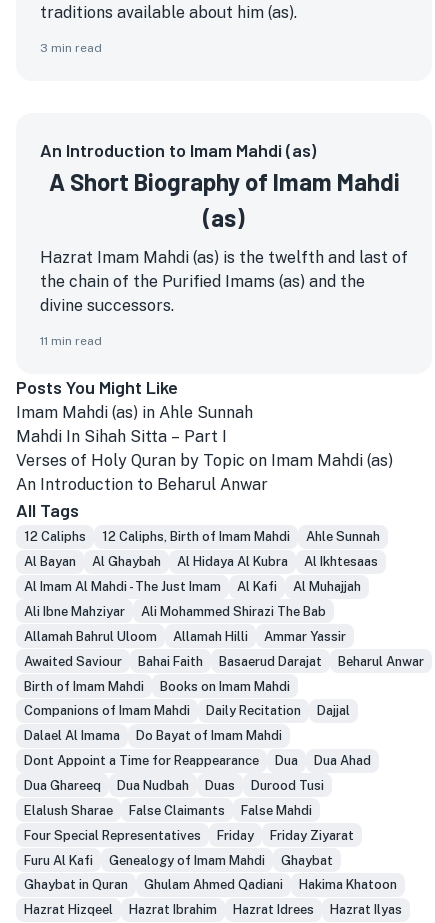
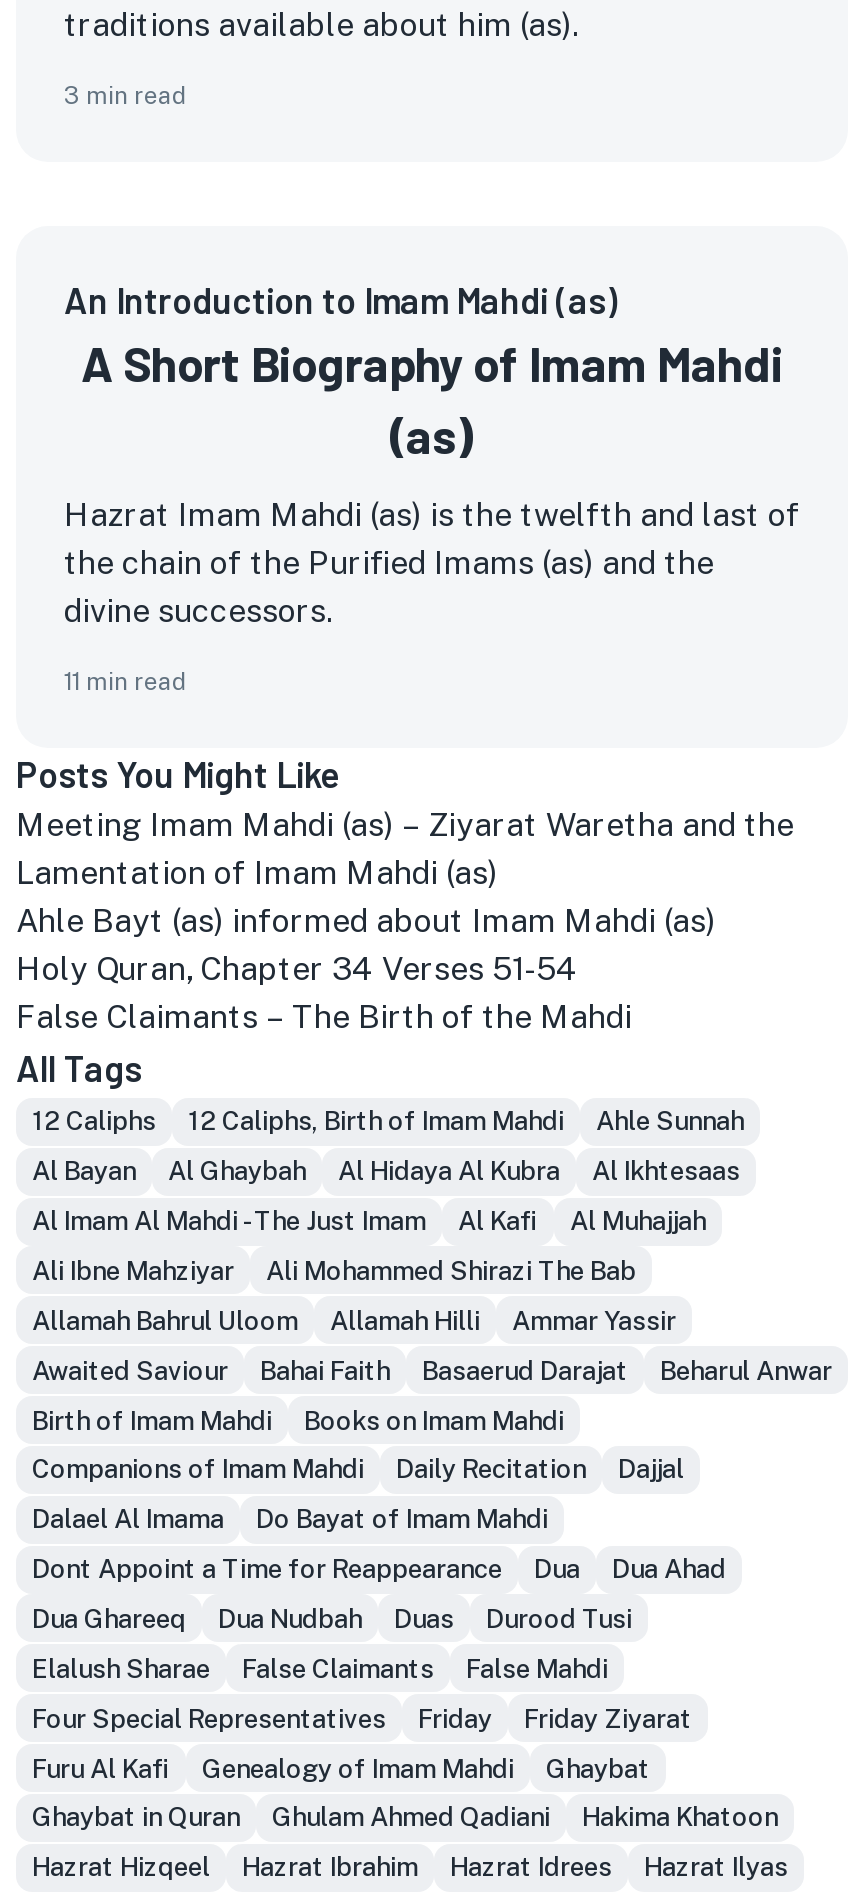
[16,403,393,494] Imam Mahdi (as) in Ahle Sunnah | Mahdi In Sihah Sitta – Part I | Verses of Holy Quran by Topic on Imam Mahdi (as) | An Introduction to Beharul Anwar -> [16,806,794,1036] Meeting Imam Mahdi (as) – Ziyarat Waretha and the | Lamentation of Imam Mahdi (as) | Ahle Bayt (as) informed about Imam Mahdi (as) | Holy Quran, Chapter 34 Verses 51-54 | False Claimants – The Birth of the Mahdi

